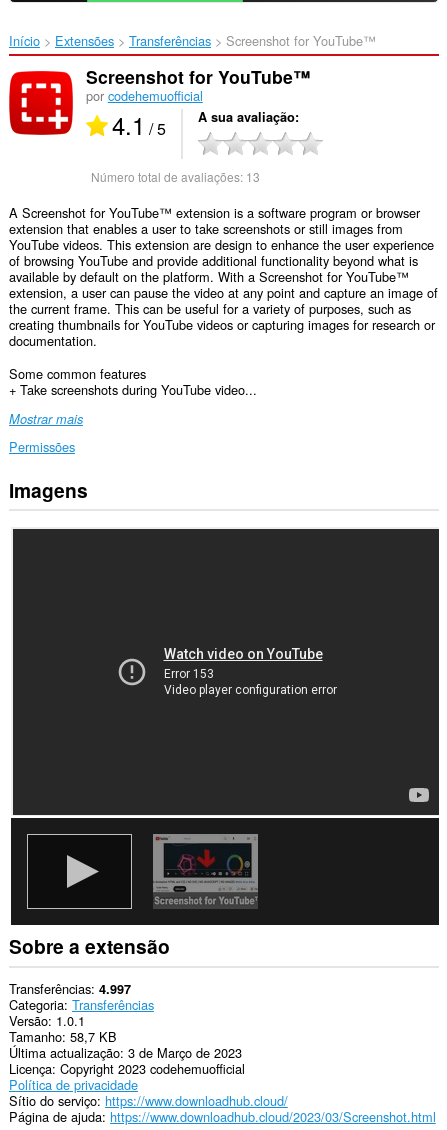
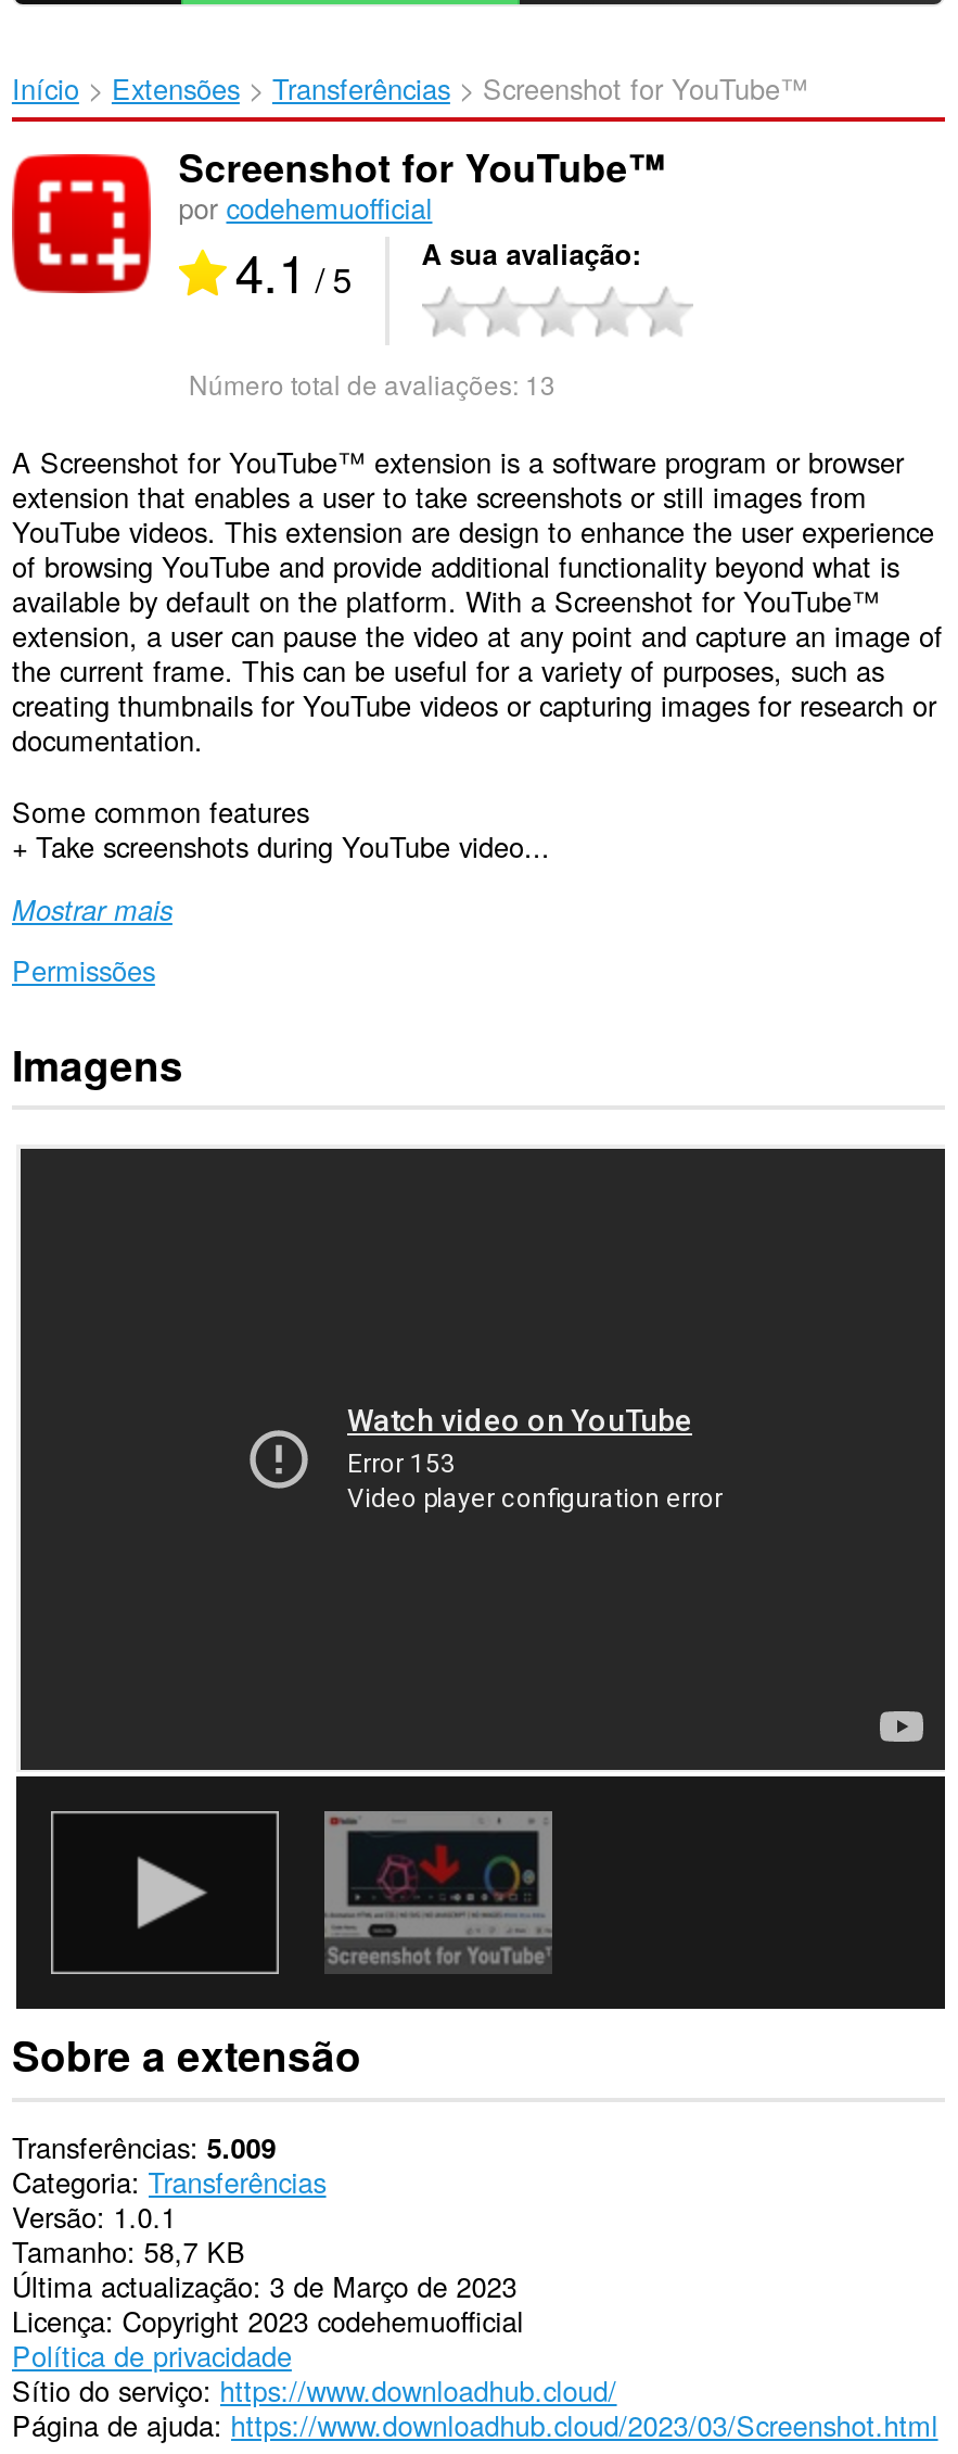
[9,979,131,998] Transferências 4.997 -> [12,2126,276,2167] Transferências 5.009

